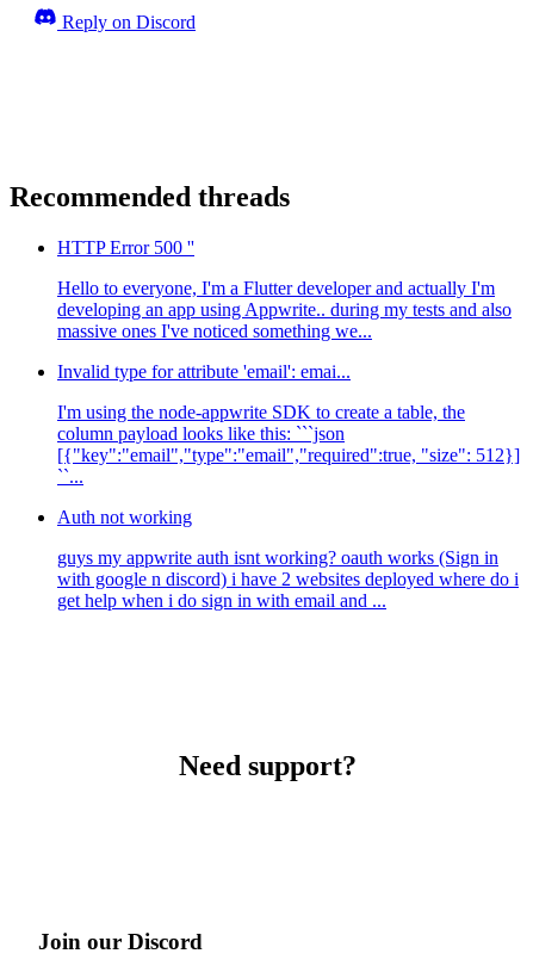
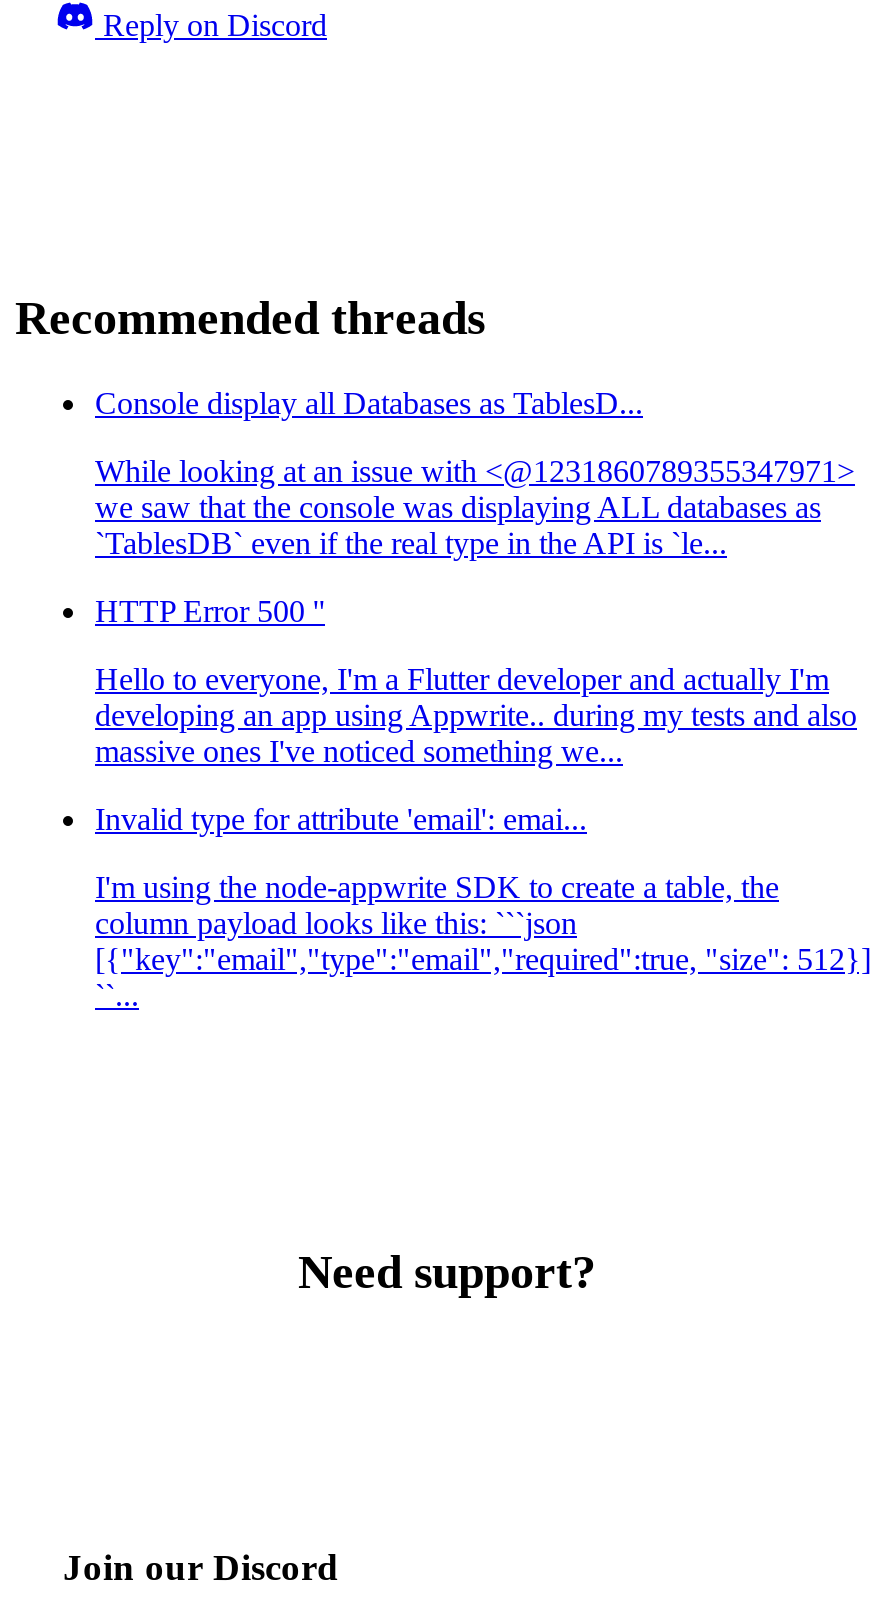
none -> [95,386,855,560] Console display all Databases as TablesD... | While looking at an issue with <@1231860789355347971> | we saw that the console was displaying ALL databases as | `TablesDB` even if the real type in the API is `le...
moved [57,238,520,465] -> [95,594,871,976]: HTTP Error 500 '' | Hello to everyone, I'm a Flutter developer and actually I'm | developing an app using Appwrite.. during my tests and also | massive ones I've noticed something we... | Invalid type for attribute 'email': emai... | I'm using the node-appwrite SDK to create a table, the | column payload looks like this: ```json | [{"key":"email","type":"email","required":true, "size": 512}]
[57,507,519,611] Auth not working | guys my appwrite auth isnt working? oauth works (Sign in | with google n discord) i have 2 websites deployed where do i | get help when i do sign in with email and ... -> none

